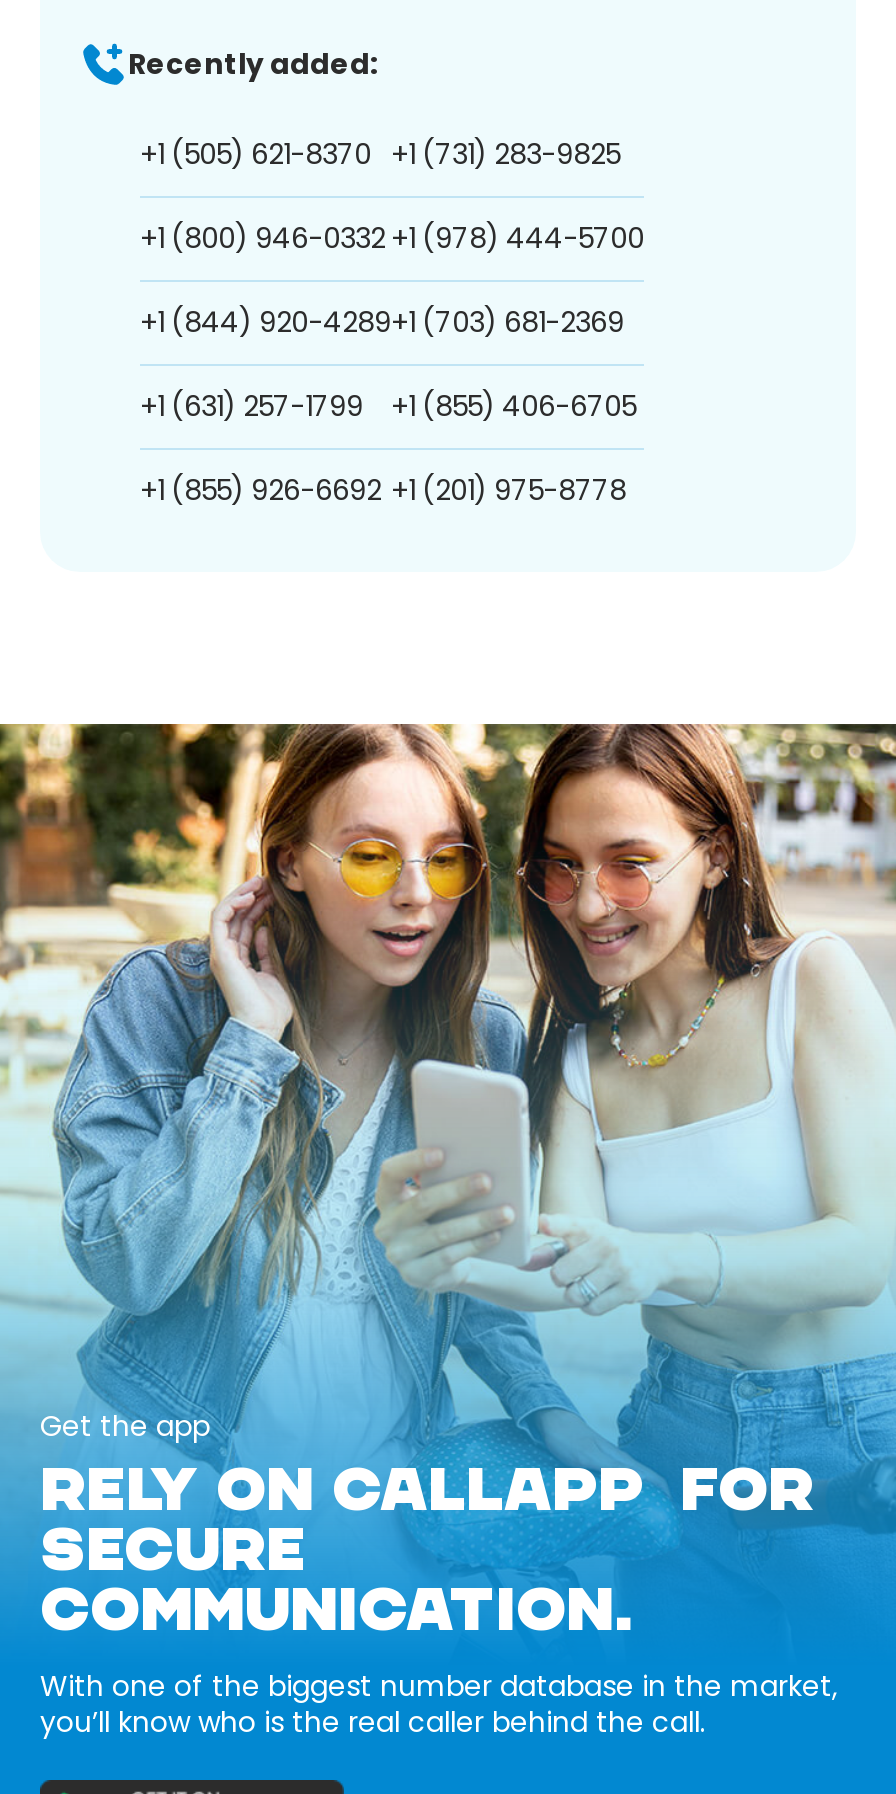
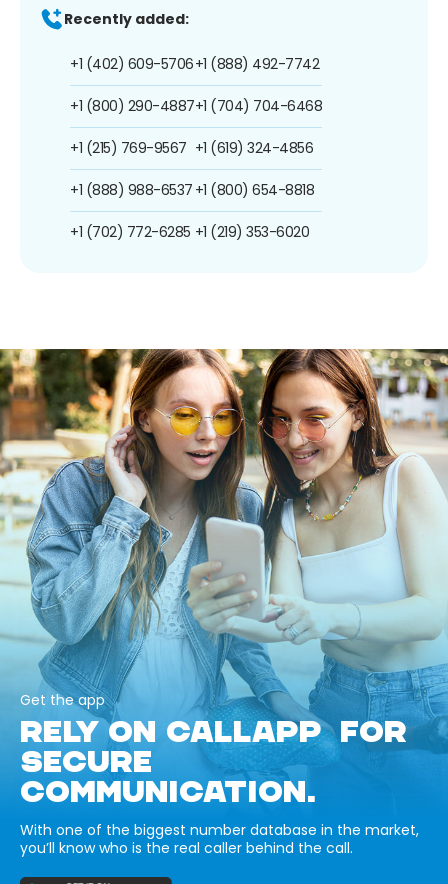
[140,133,371,173] +1 (505) 621-8370 -> [70,53,193,73] +1 (402) 609-5706
[391,133,620,173] +1 (731) 283-9825 -> [194,53,319,73] +1 (888) 492-7742
[140,217,385,257] +1 (800) 946-0332 -> [70,95,194,115] +1 (800) 290-4887
[391,217,644,257] +1 (978) 444-5700 -> [194,95,322,115] +1 (704) 704-6468
[140,301,391,341] +1 (844) 920-4289 -> [70,137,186,157] +1 (215) 769-9567
[391,301,624,341] +1 (703) 681-2369 -> [194,137,313,157] +1 (619) 324-4856
[140,385,363,425] +1 (631) 257-1799 -> [70,179,192,199] +1 (888) 988-6537
[391,385,636,425] +1 (855) 406-6705 -> [194,179,314,199] +1 (800) 654-8818
[140,469,381,509] +1 (855) 926-6692 -> [70,221,190,241] +1 (702) 772-6285
[391,469,626,509] +1 (201) 975-8778 -> [194,221,309,241] +1 (219) 353-6020

